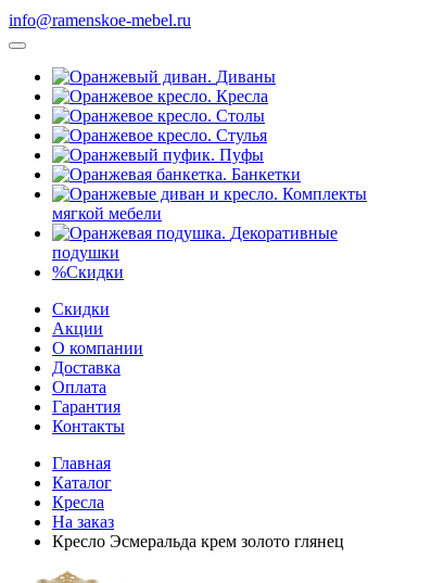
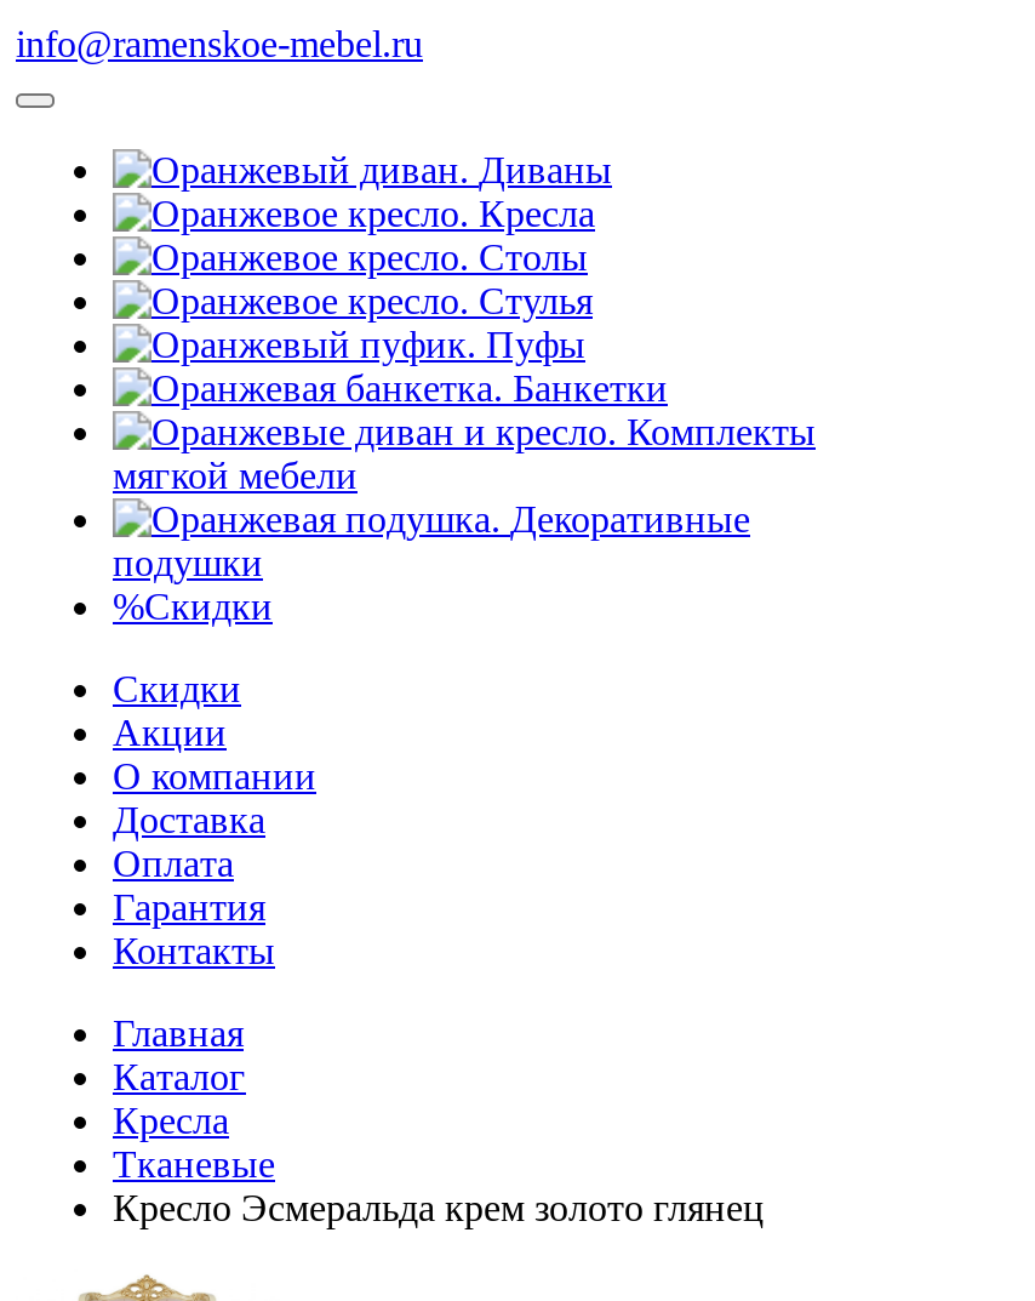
[52,512,114,531] На заказ -> [113,1143,275,1185] Тканевые

